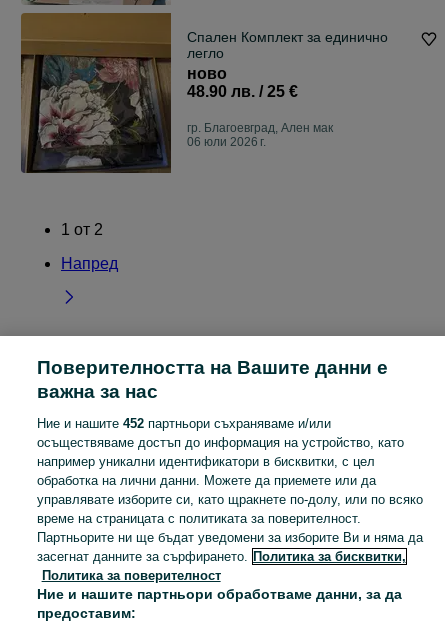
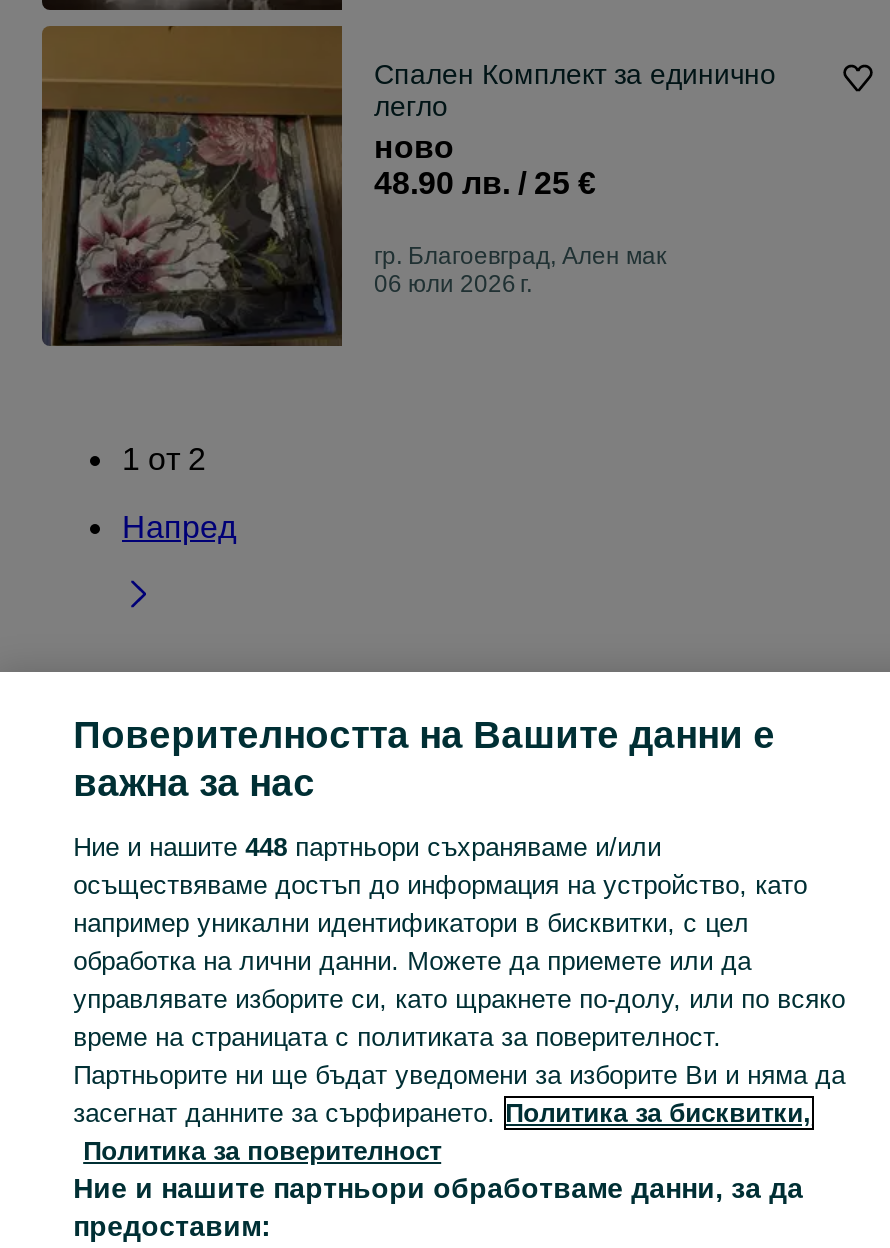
[37,416,331,431] Ние и нашите 452 партньори съхраняваме и/или -> [73,832,661,862] Ние и нашите 448 партньори съхраняваме и/или

